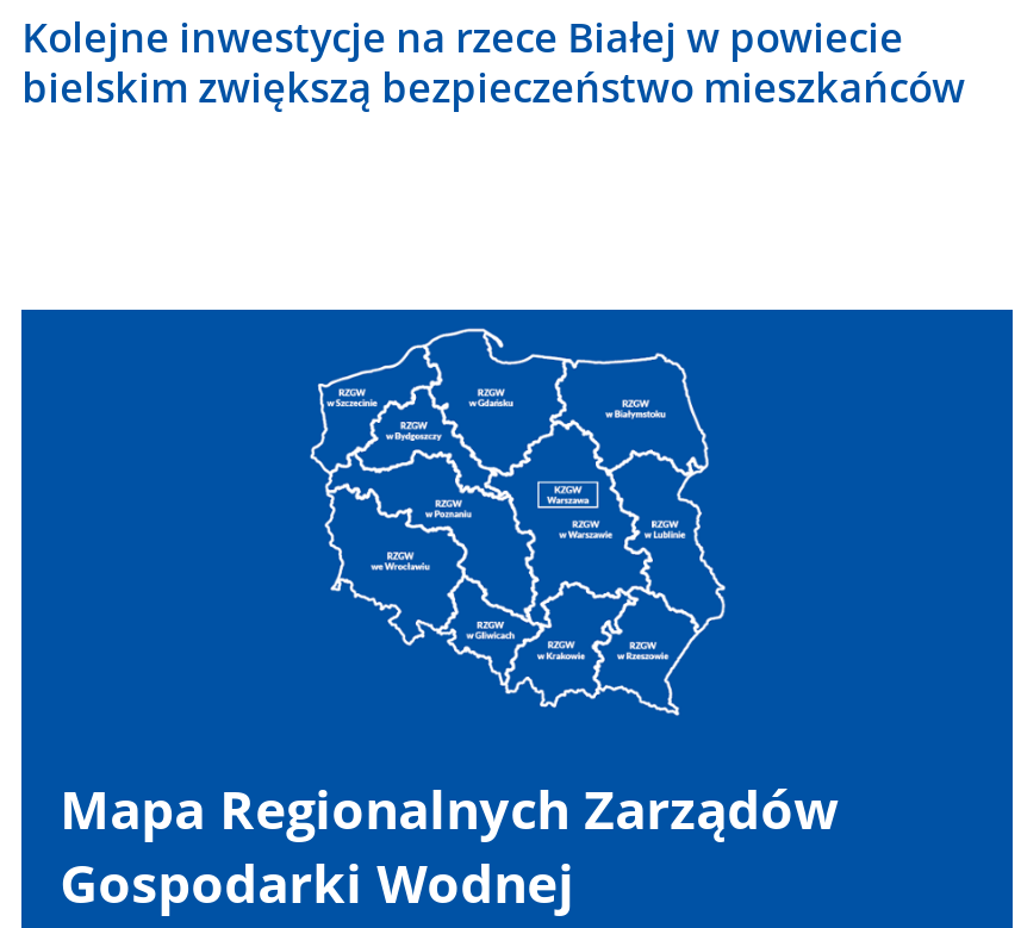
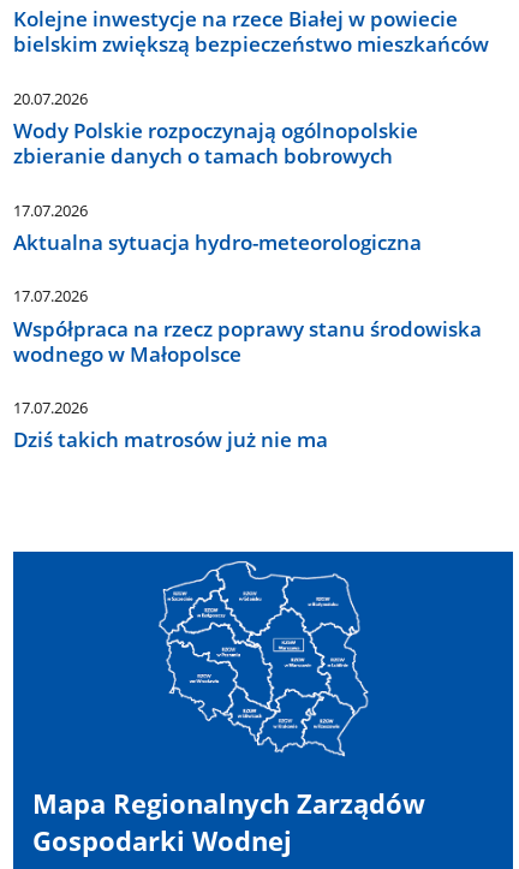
none -> [13,88,482,454] 20.07.2026 | Wody Polskie rozpoczynają ogólnopolskie | zbieranie danych o tamach bobrowych | 17.07.2026 | Aktualna sytuacja hydro-meteorologiczna | 17.07.2026 | Współpraca na rzecz poprawy stanu środowiska | wodnego w Małopolsce | 17.07.2026 | Dziś takich matrosów już nie ma

